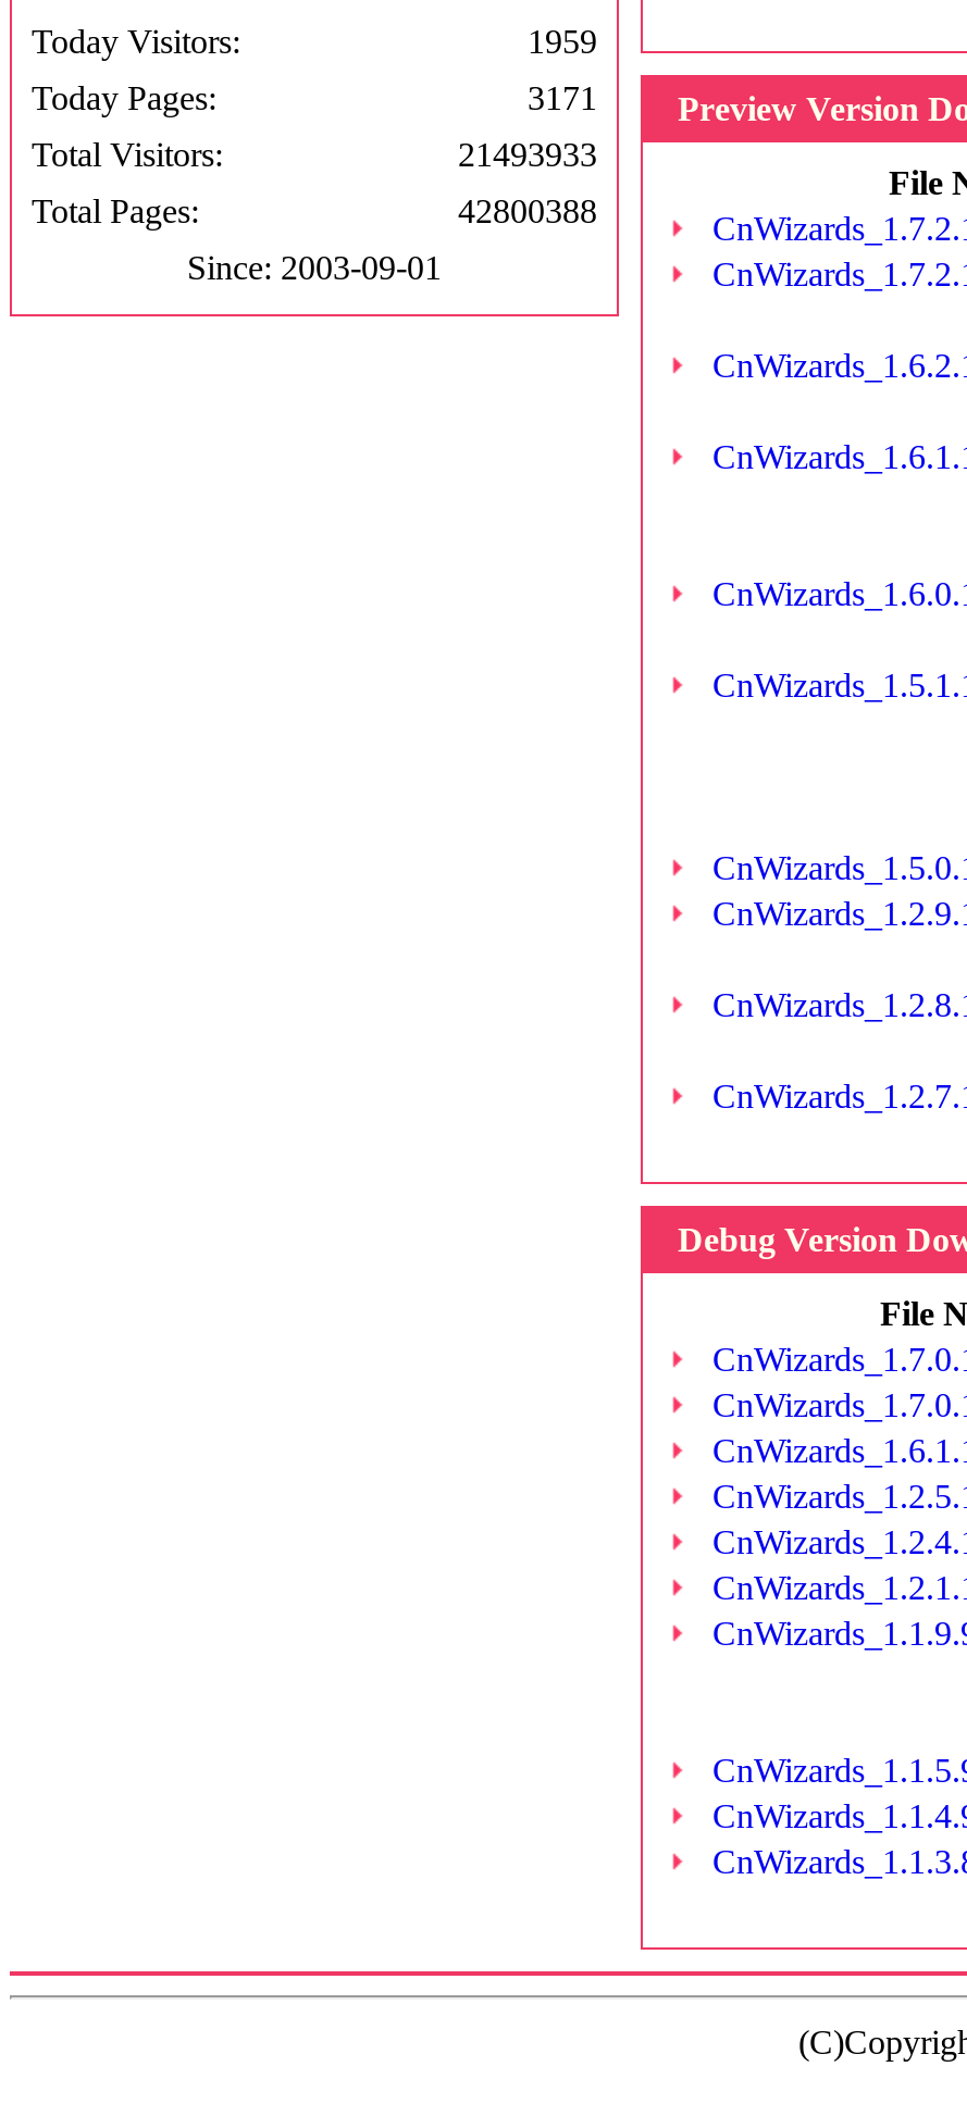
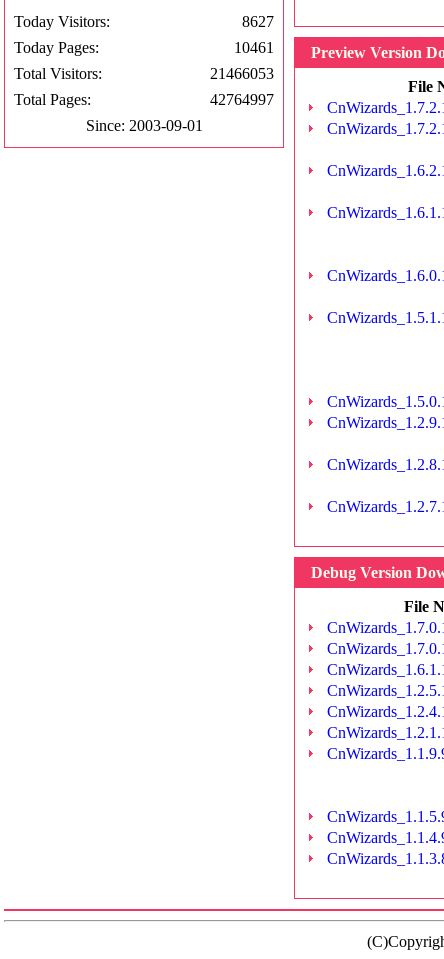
[528,23,597,60] 1959 -> [242,13,274,30] 8627
[528,79,597,116] 3171 -> [234,39,274,56] 10461
[458,136,597,173] 21493933 -> [210,65,274,82] 21466053
[458,192,597,229] 42800388 -> [210,91,274,108] 42764997

